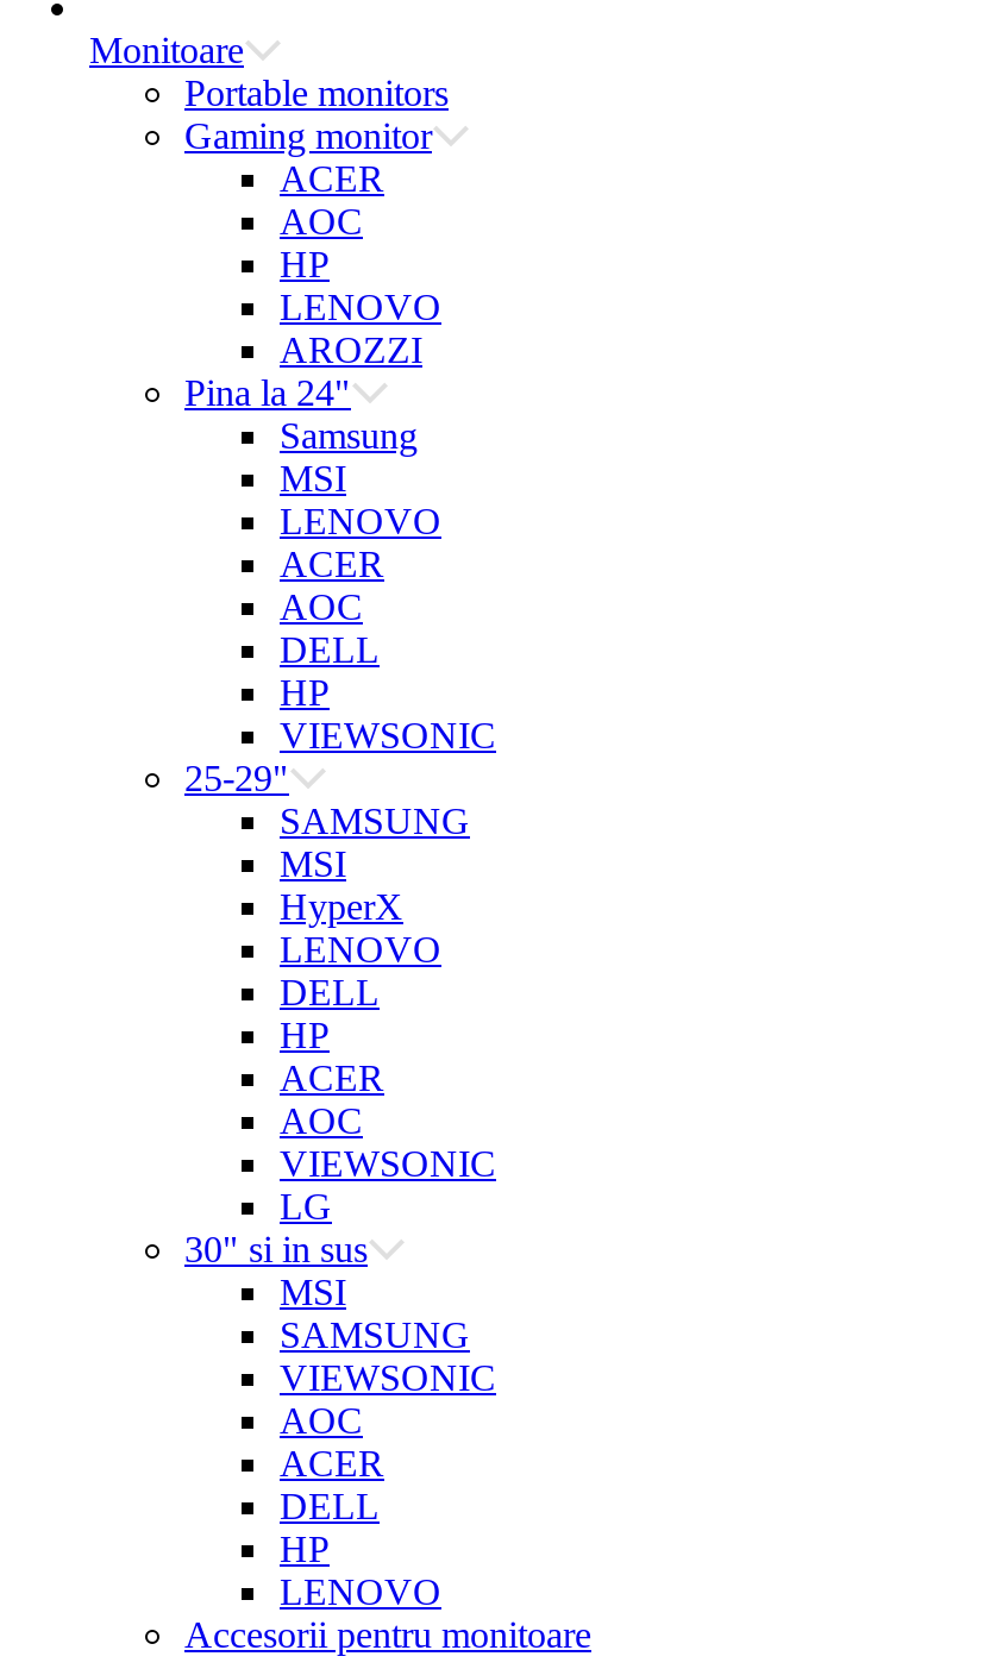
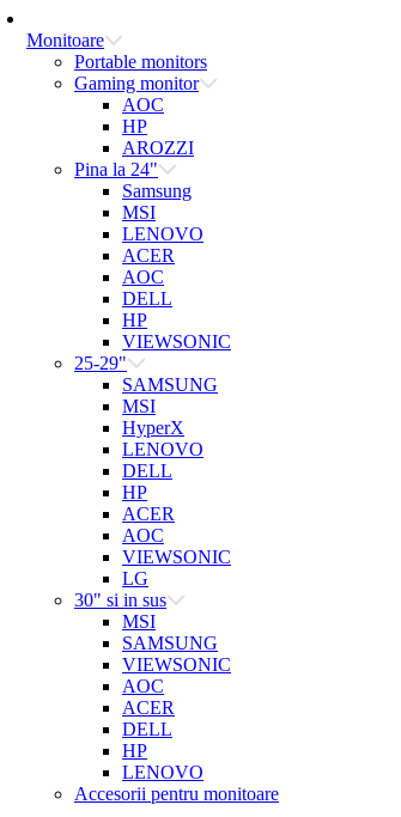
[280,158,384,199] ACER -> none
[280,287,441,327] LENOVO -> none

